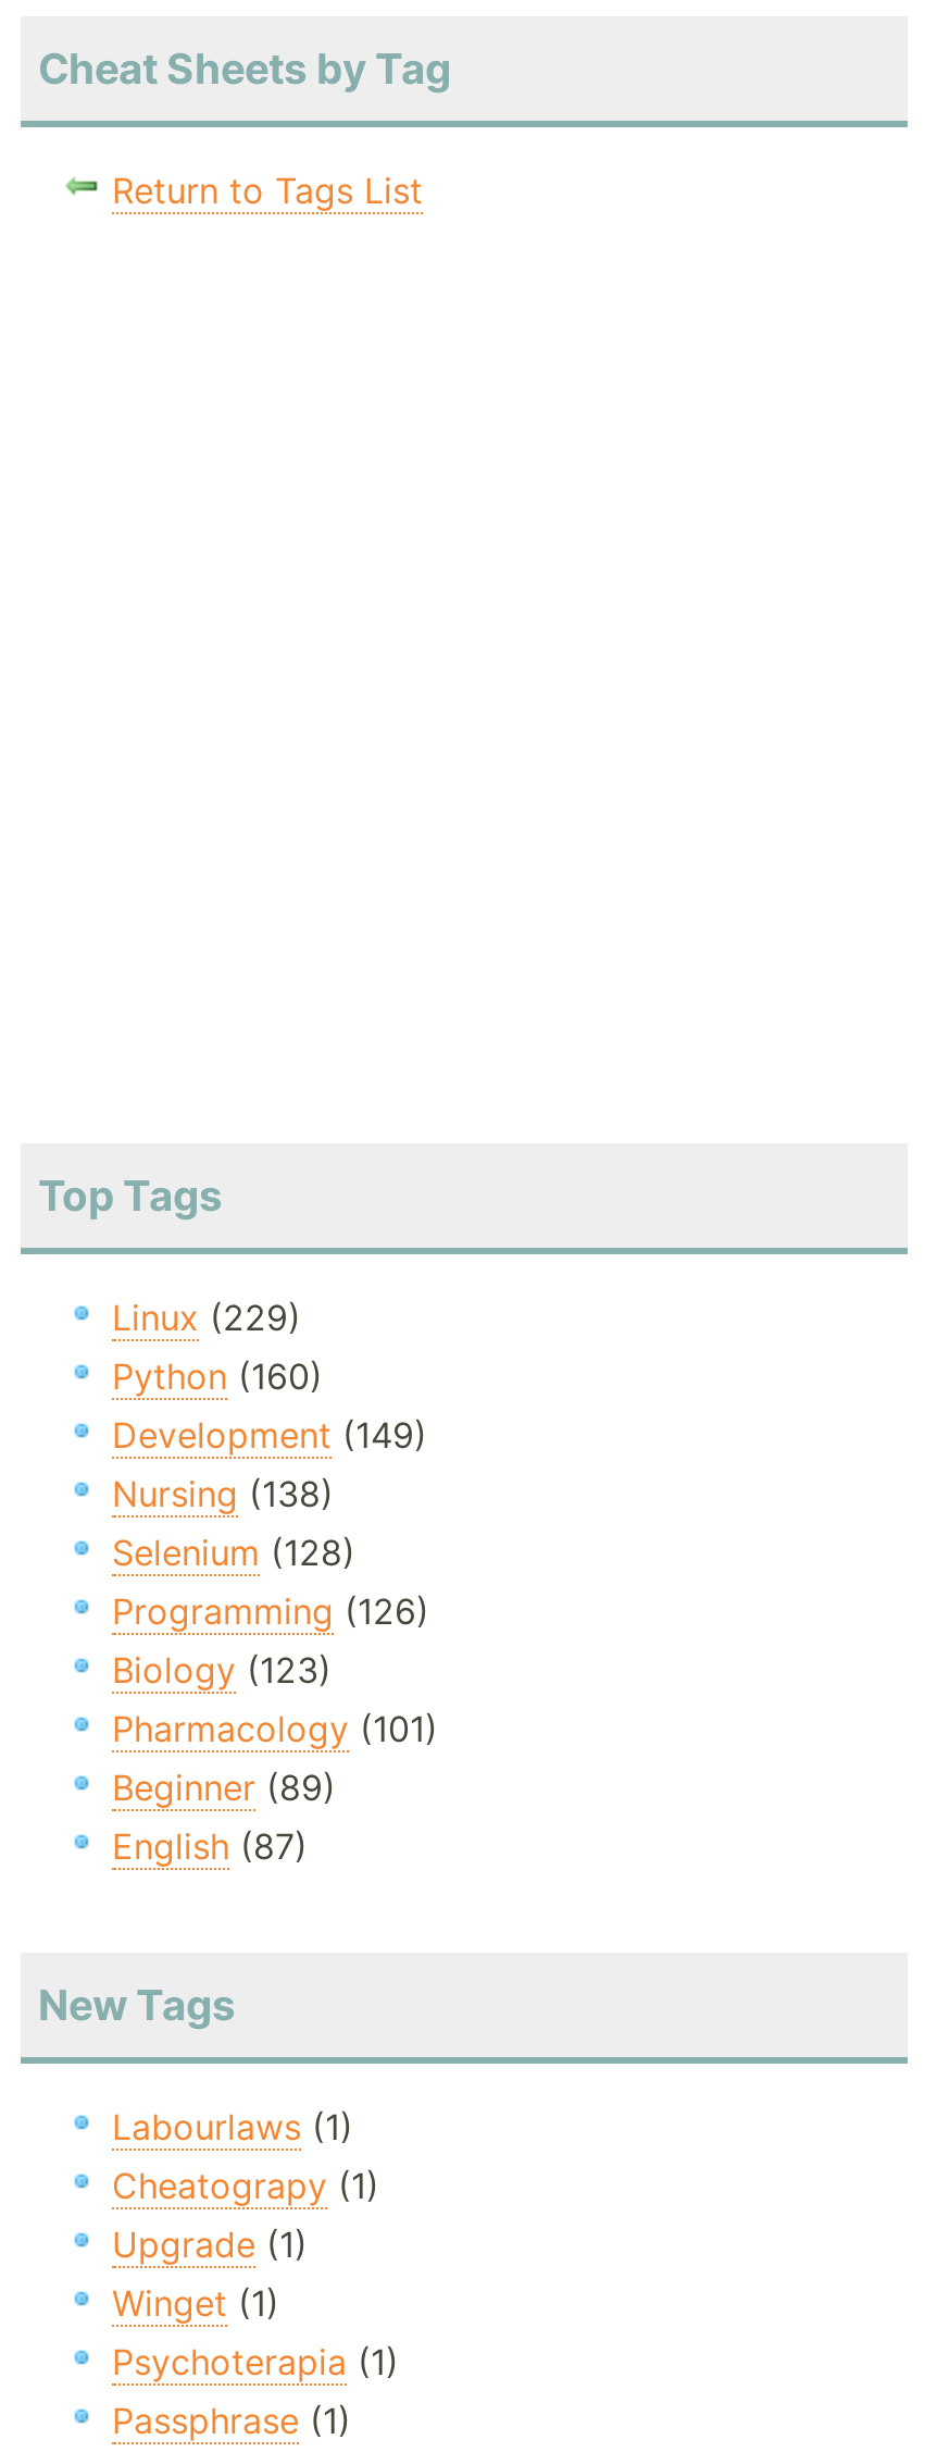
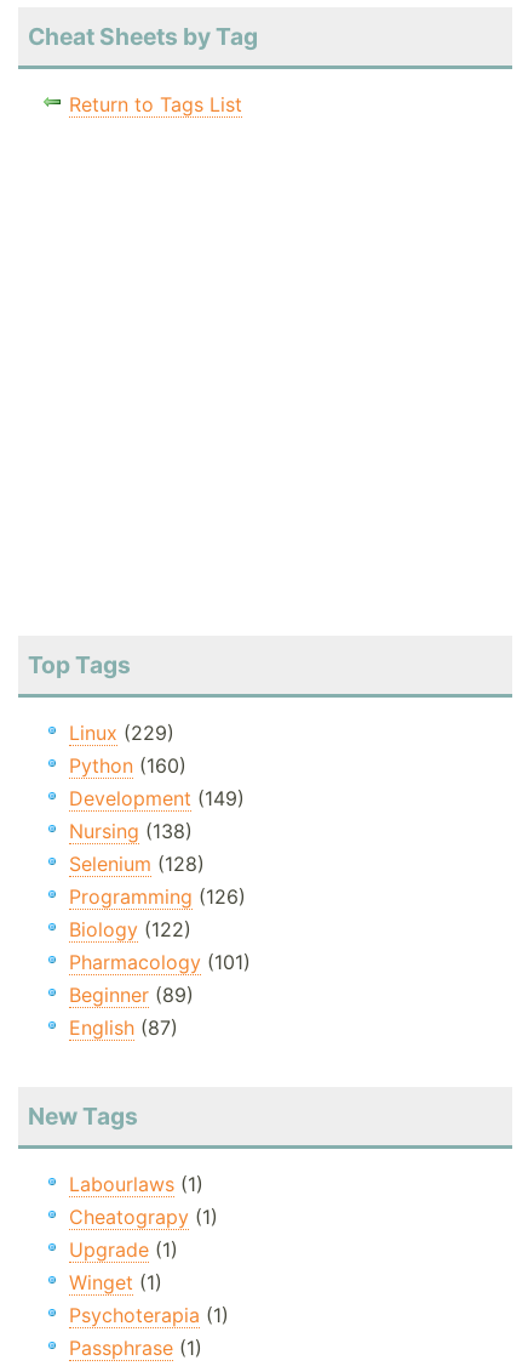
[112,1648,332,1692] Biology (123) -> [69,917,191,942] Biology (122)

